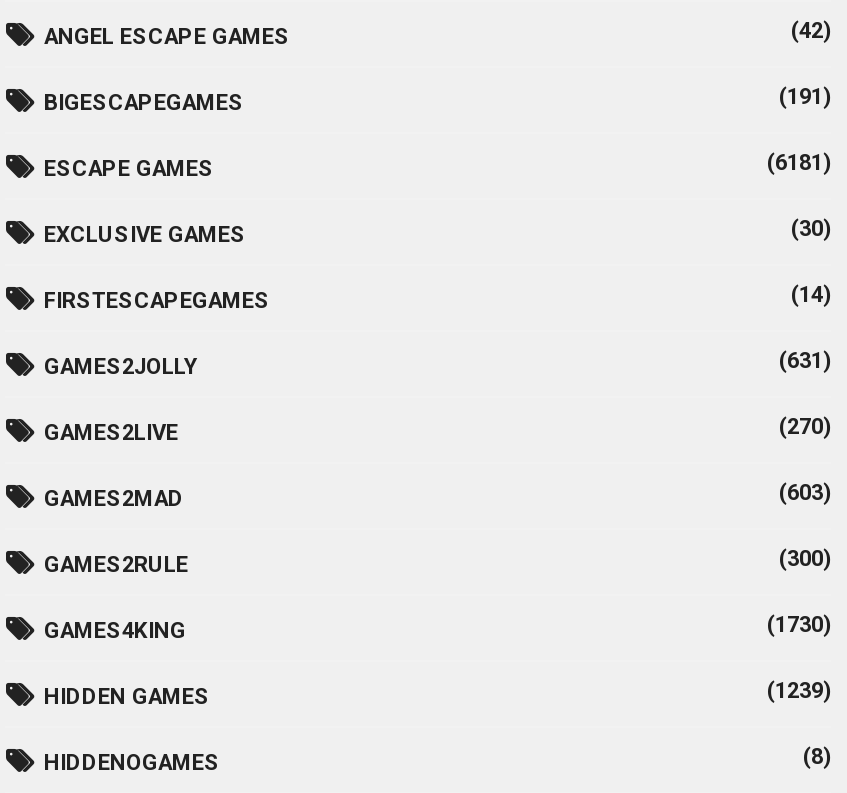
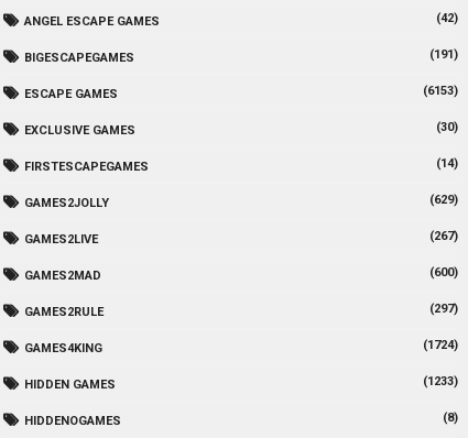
[767,150,831,176] (6181) -> [423,84,458,98] (6153)
[779,348,831,374] (631) -> [429,193,458,207] (629)
[779,414,831,440] (270) -> [429,229,458,243] (267)
[779,480,831,506] (603) -> [429,265,458,280] (600)
[779,546,831,572] (300) -> [429,302,458,316] (297)
[767,612,831,638] (1730) -> [423,338,458,352] (1724)
[767,678,831,704] (1239) -> [423,374,458,388] (1233)

